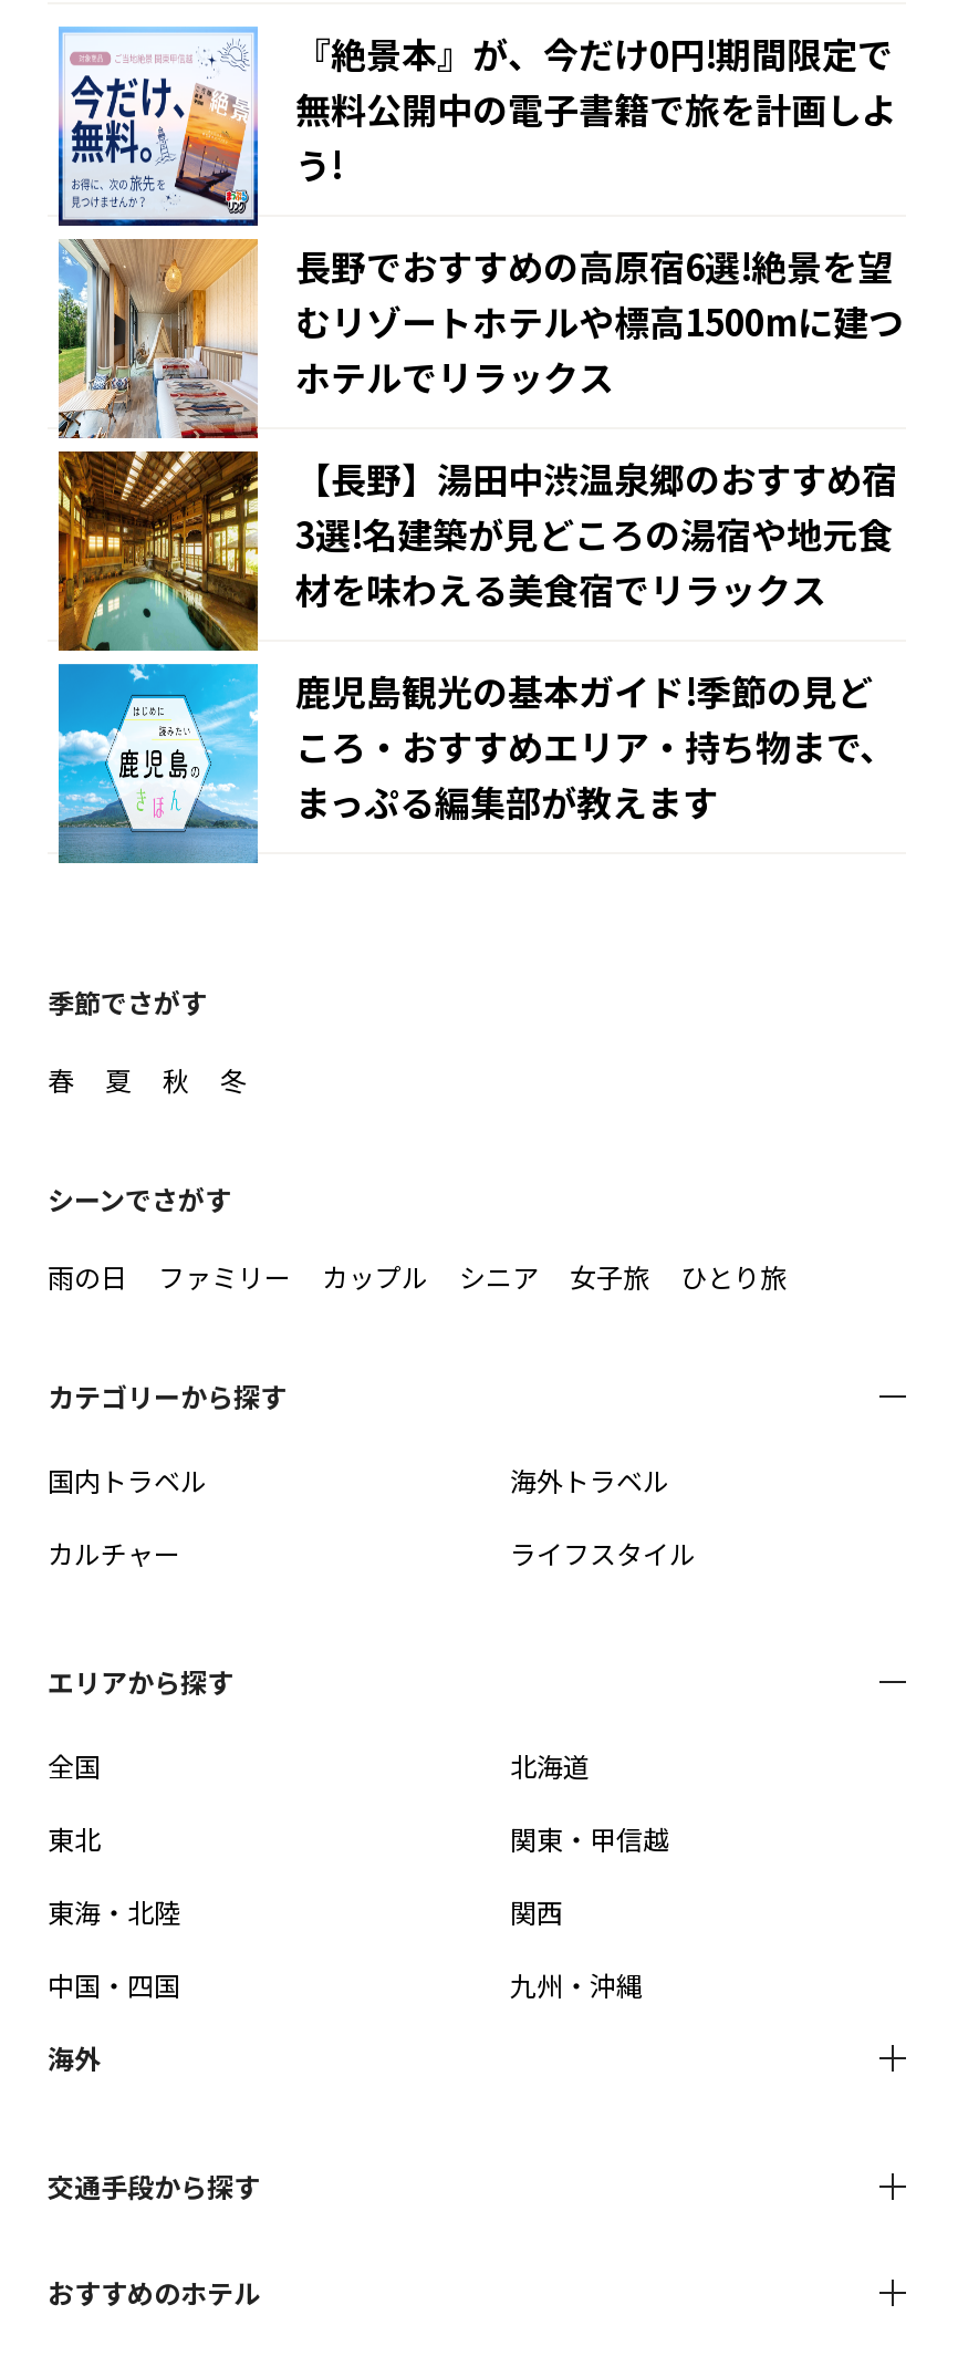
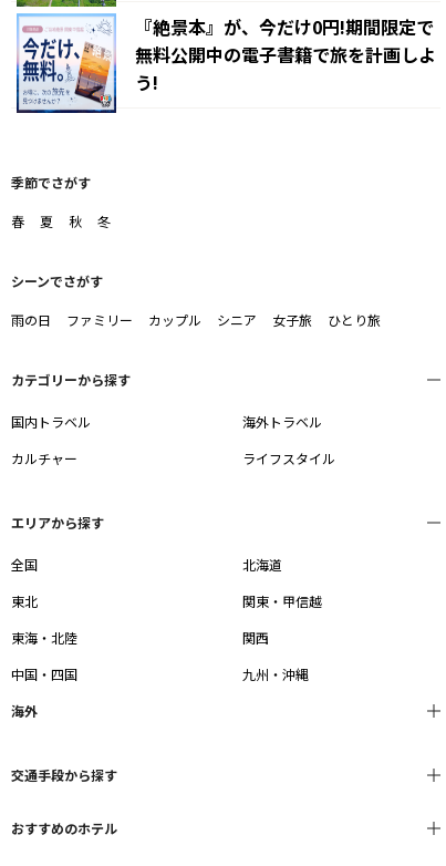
[56,237,904,865] [image] | 長野でおすすめの高原宿6選!絶景を望 | むリゾートホテルや標高1500mに建つ | ホテルでリラックス | 【長野】湯田中渋温泉郷のおすすめ宿 | 3選!名建築が見どころの湯宿や地元食 | 材を味わえる美食宿でリラックス | 鹿児島観光の基本ガイド!季節の見ど | ころ・おすすめエリア・持ち物まで、 | まっぷる編集部が教えます -> none

